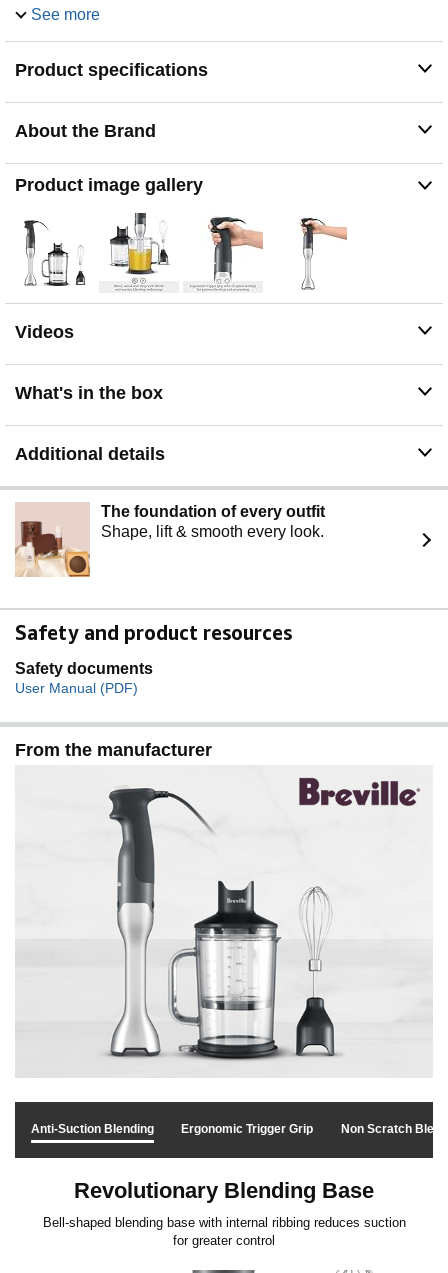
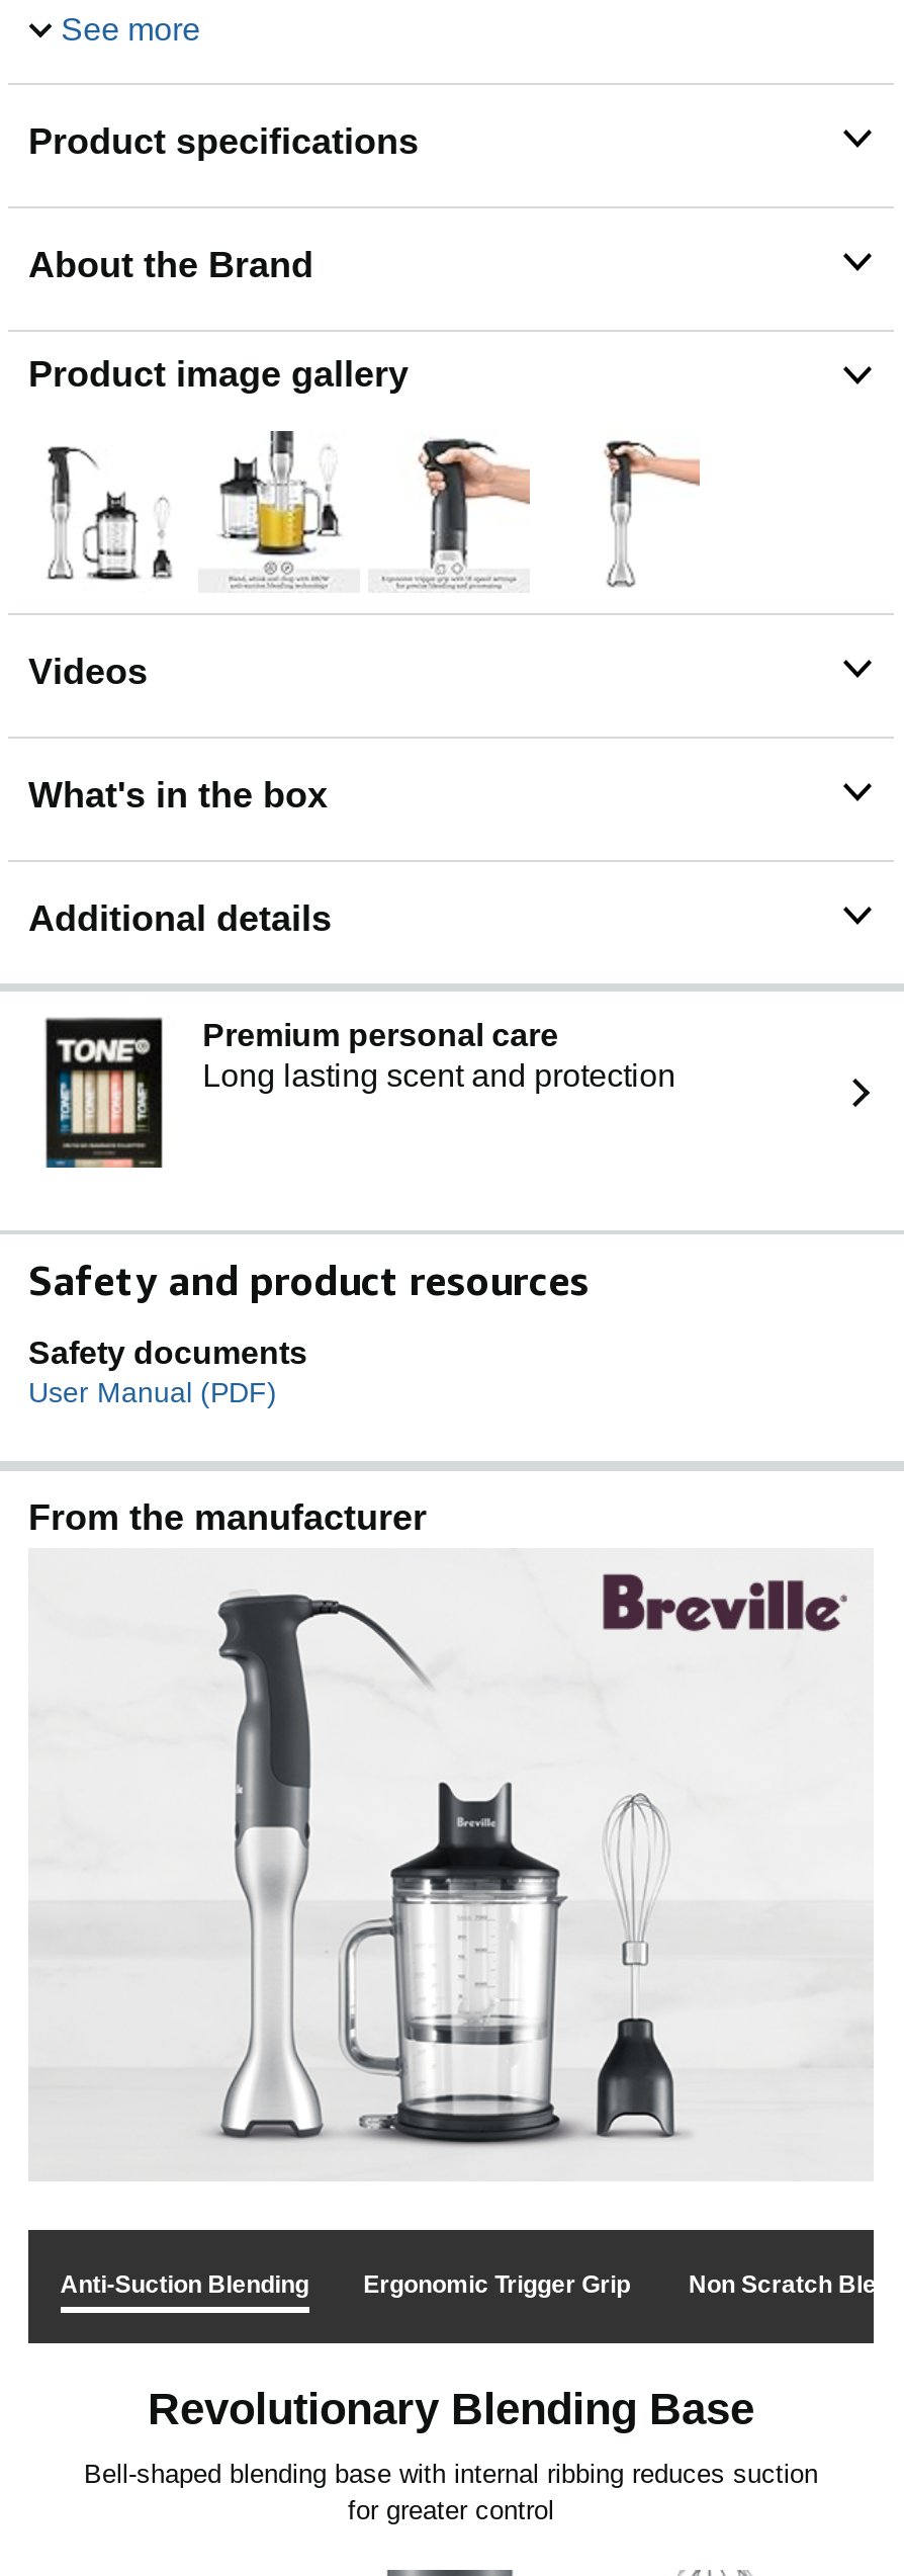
[14,502,325,578] [image] | The foundation of every outfit | Shape, lift & smooth every look. -> [28,1016,676,1170] [image] | Premium personal care | Long lasting scent and protection

